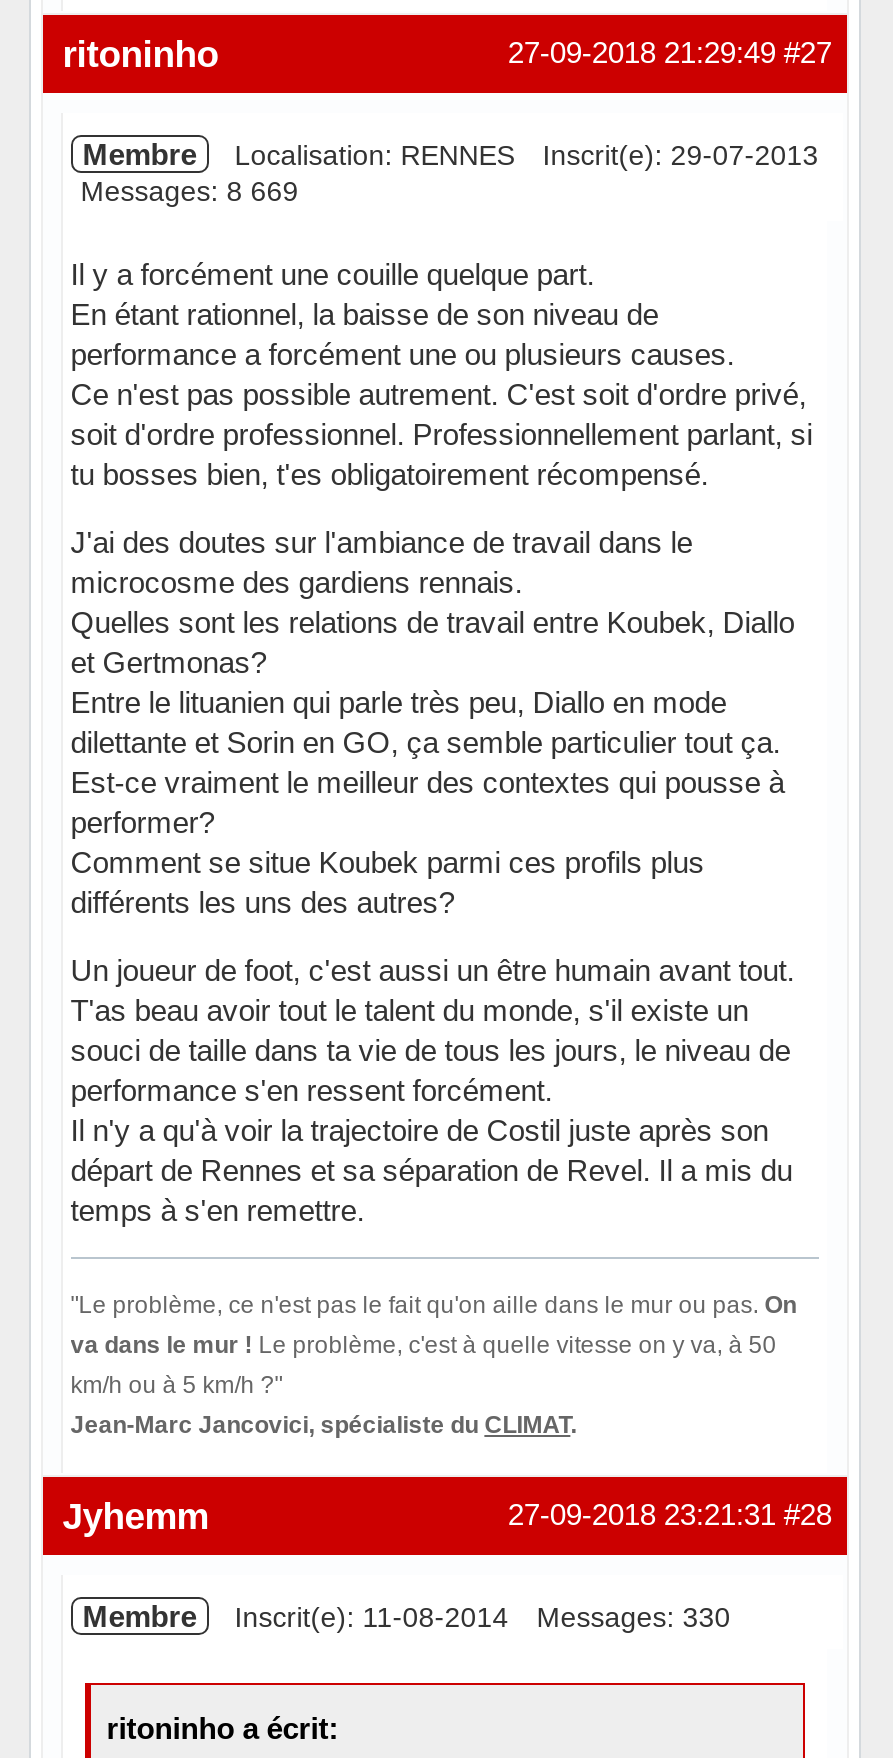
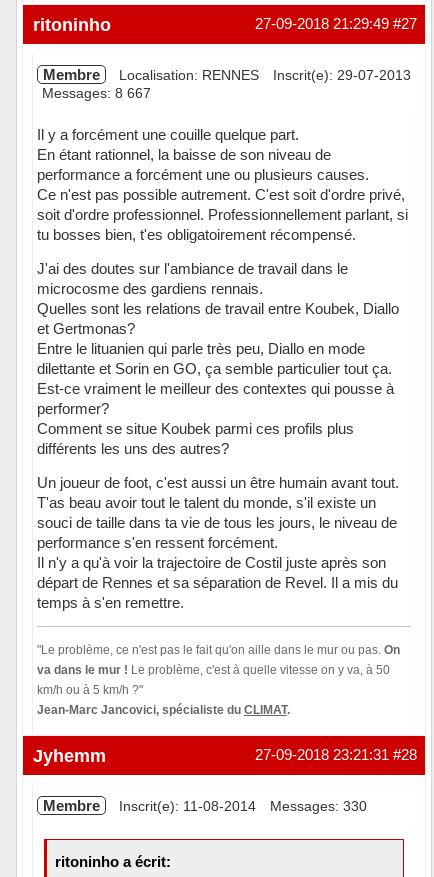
[80,174,298,206] Messages: 8 669 -> [42,85,151,101] Messages: 8 667

